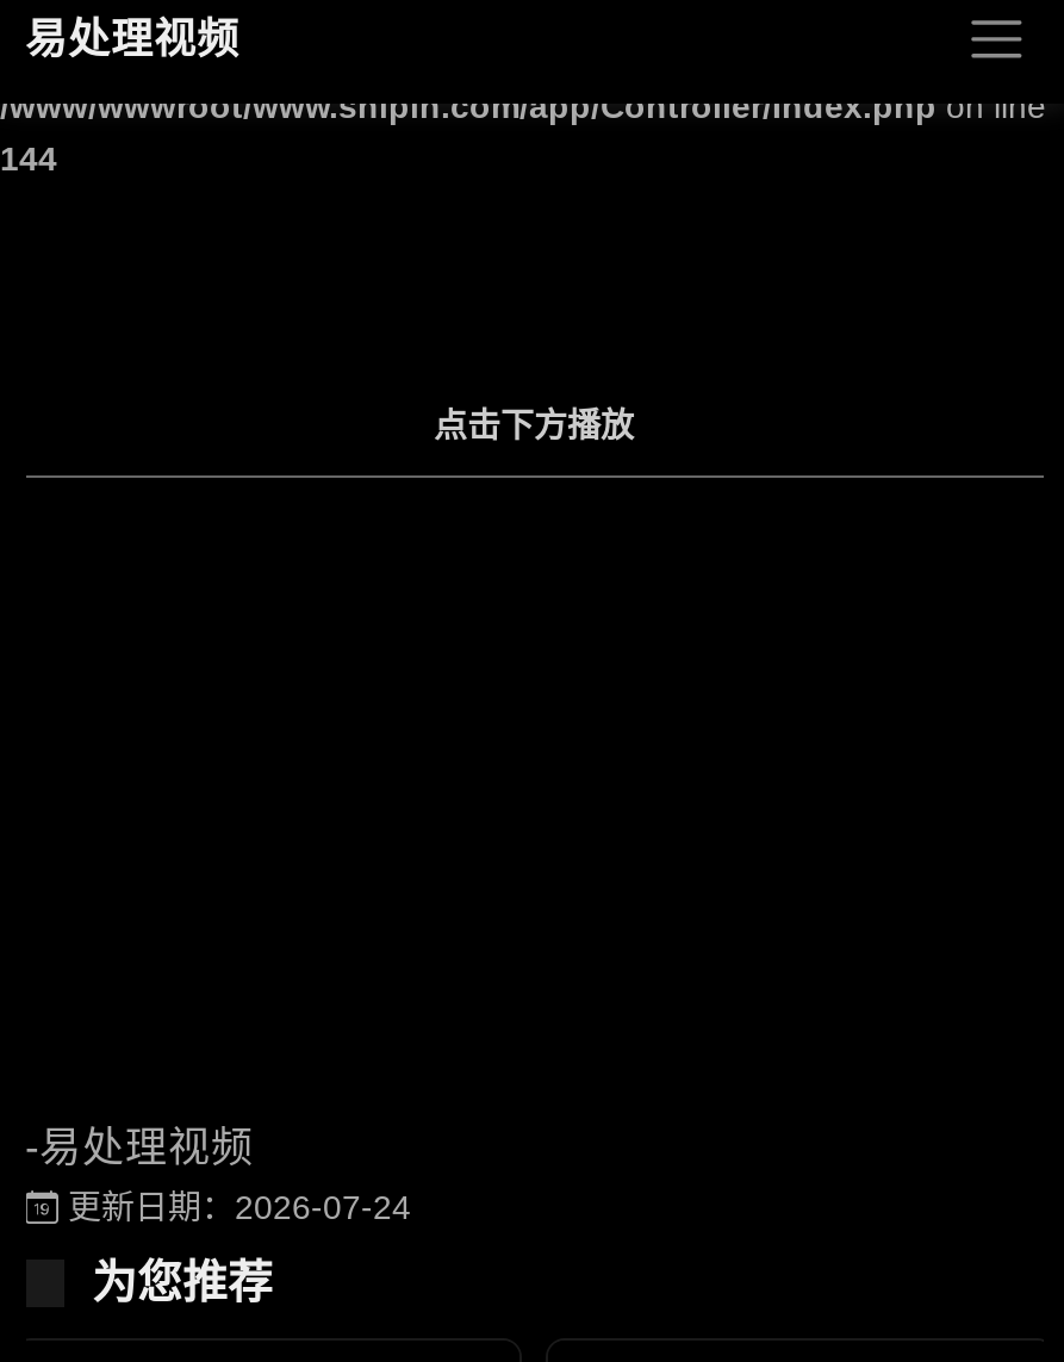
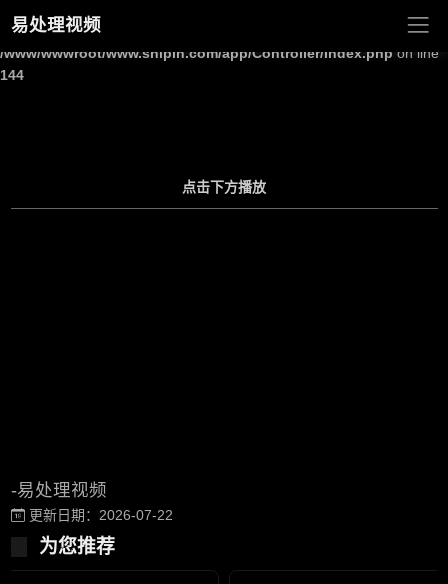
[58,1188,411,1226] 更新日期：2026-07-24 -> [24,507,172,523] 更新日期：2026-07-22

